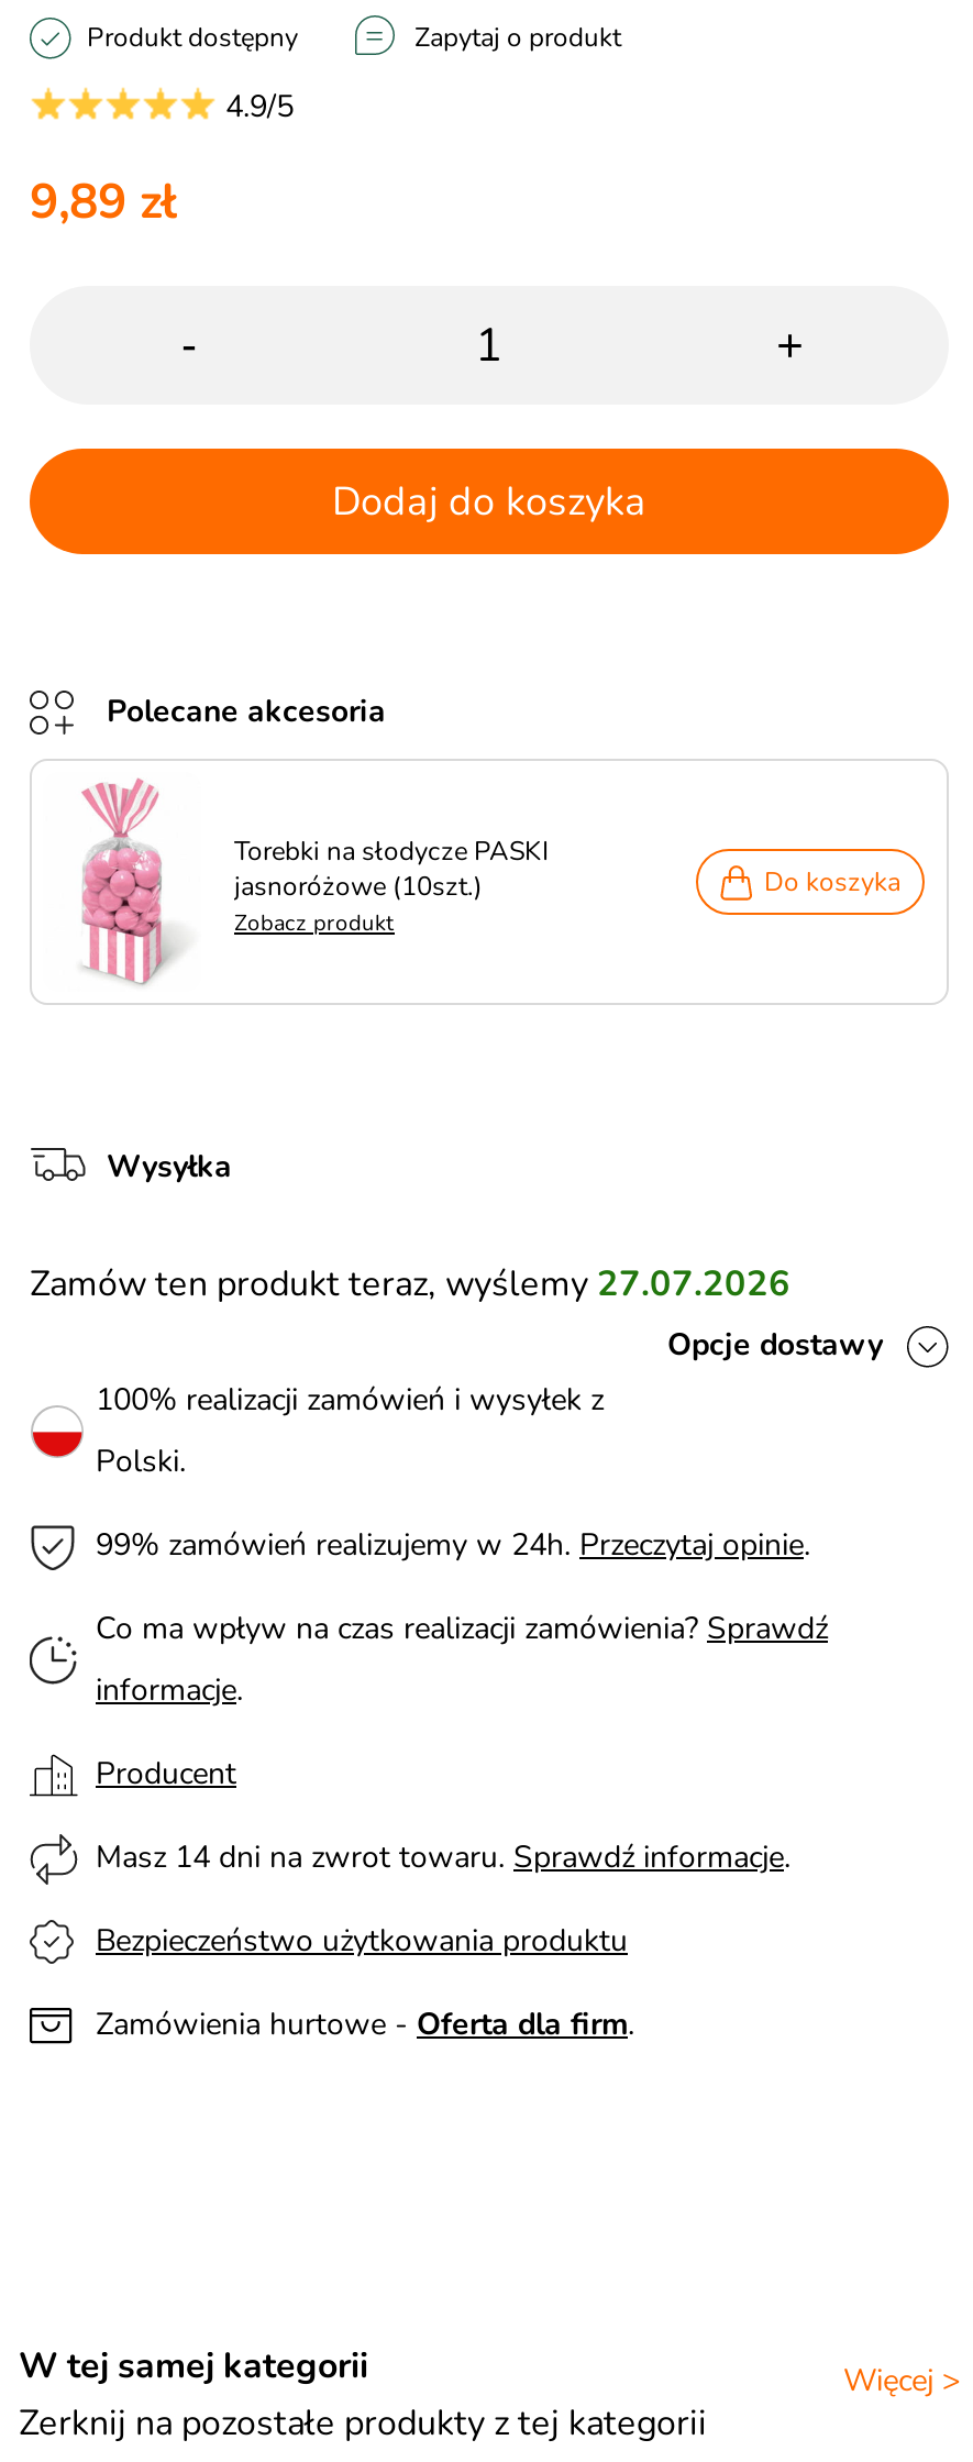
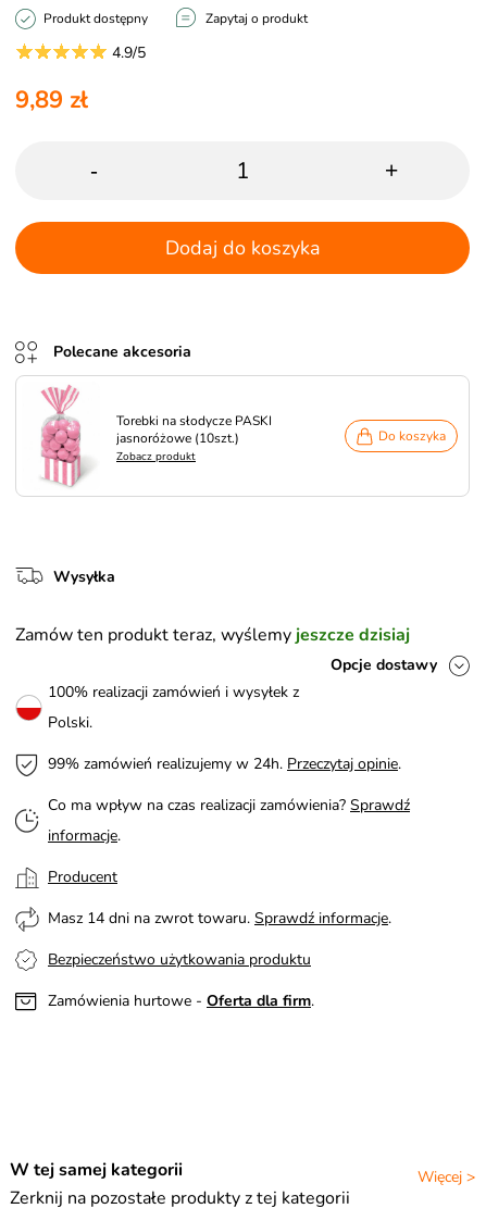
[30,1260,790,1309] Zamów ten produkt teraz, wyślemy 27.07.2026 -> [15,623,410,647] Zamów ten produkt teraz, wyślemy jeszcze dzisiaj

